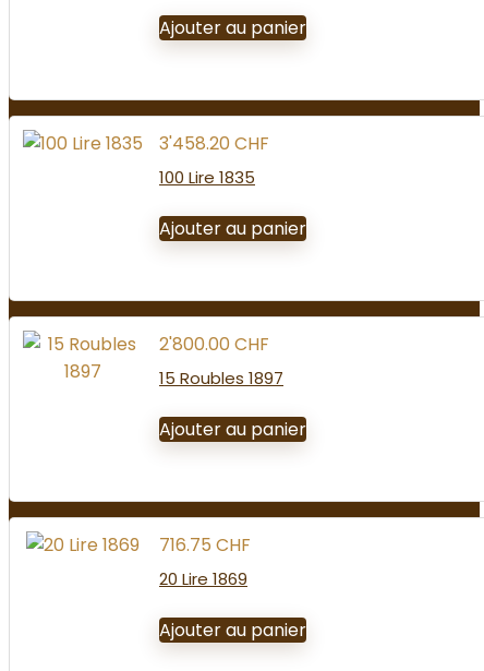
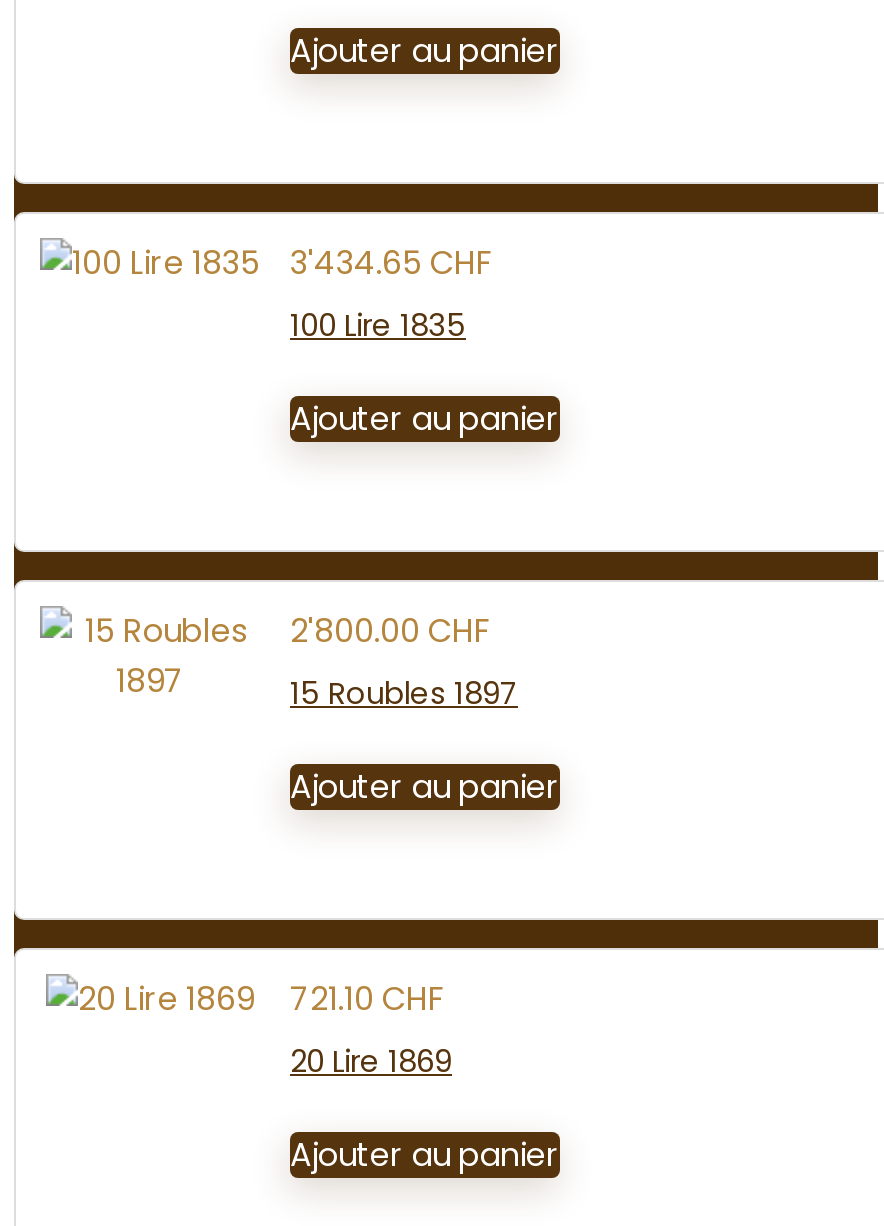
[159,131,269,156] 3'458.20 CHF -> [290,240,494,286] 3'434.65 CHF
[159,532,251,557] 716.75 CHF -> [290,976,446,1022] 721.10 CHF

